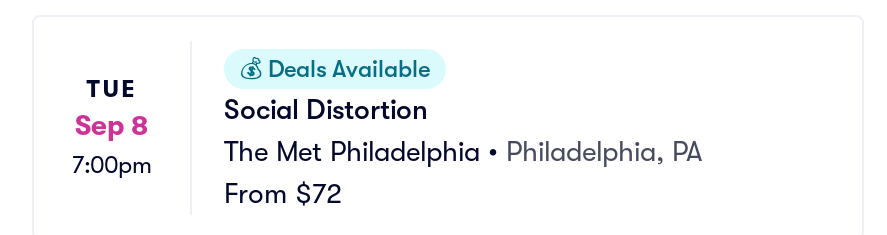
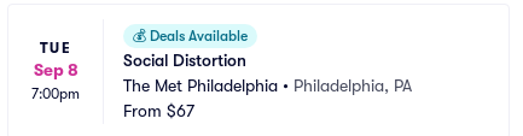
[224,177,342,209] From $72 -> [123,101,194,120] From $67

